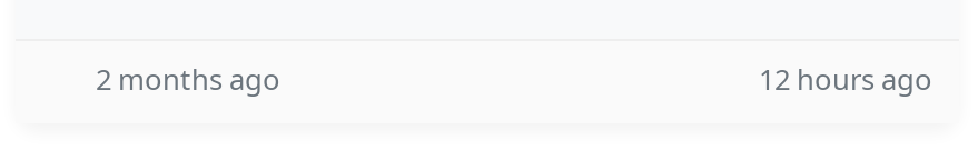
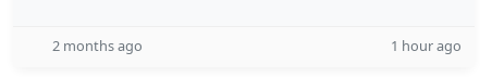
[759,59,932,99] 12 hours ago -> [391,36,461,55] 1 hour ago

